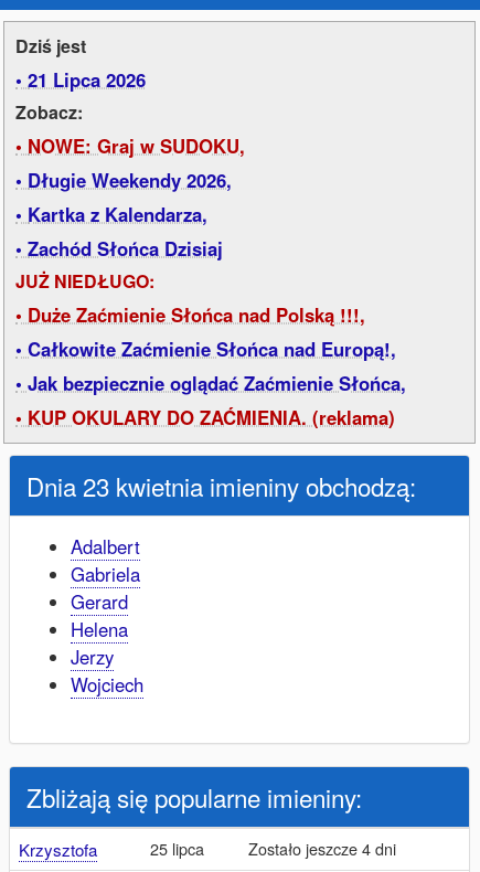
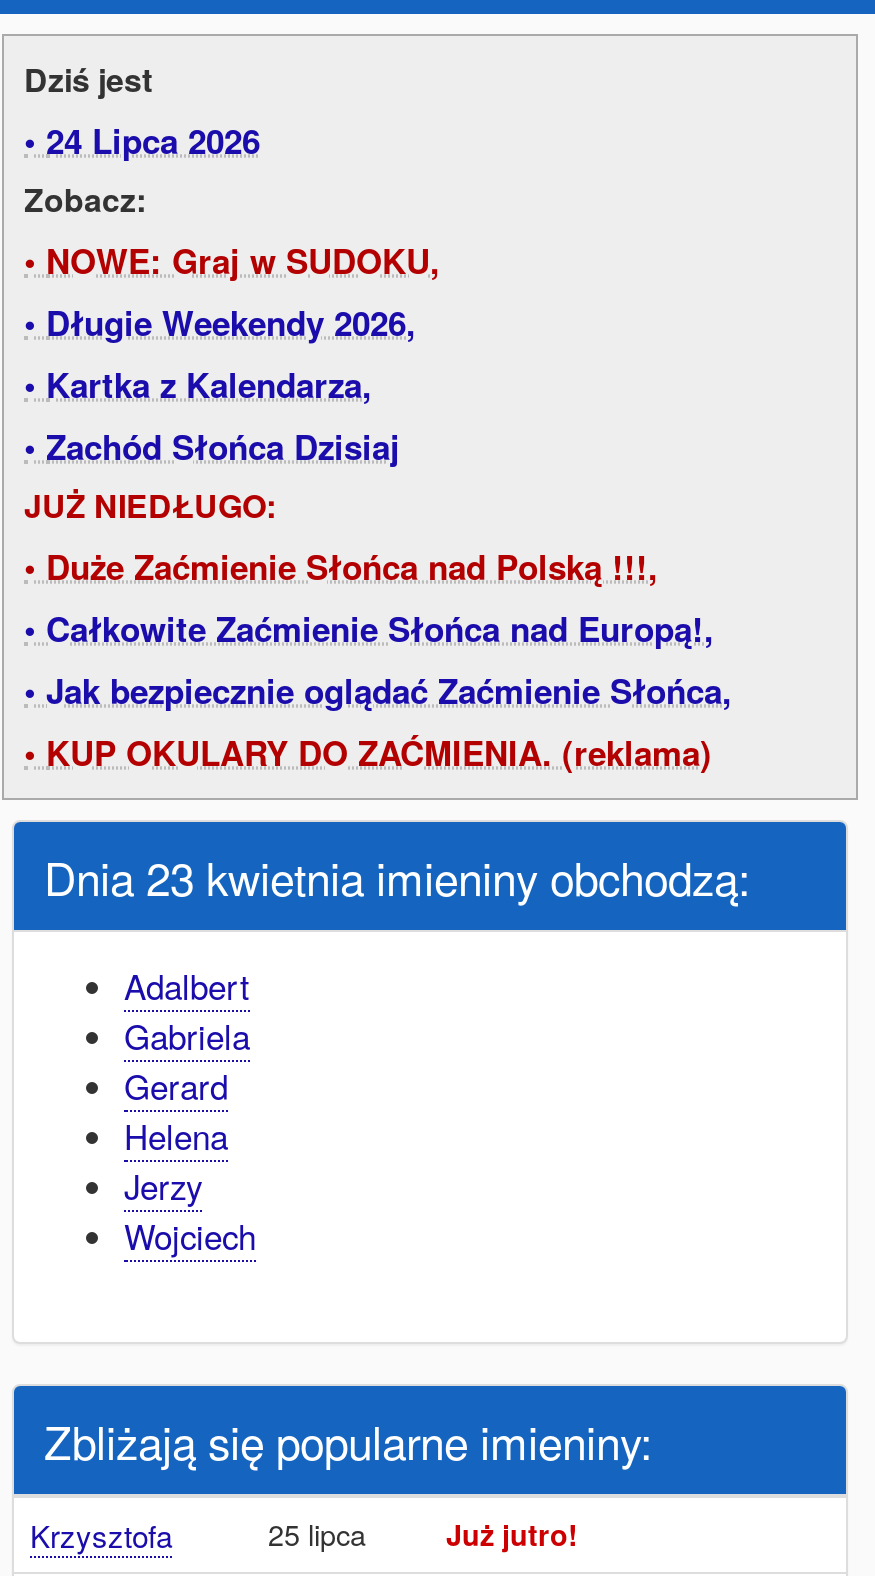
[28,66,146,93] 21 Lipca 2026 -> [46,116,260,164] 24 Lipca 2026
[248,837,396,860] Zostało jeszcze 4 dni -> [446,1514,578,1554] Już jutro!

